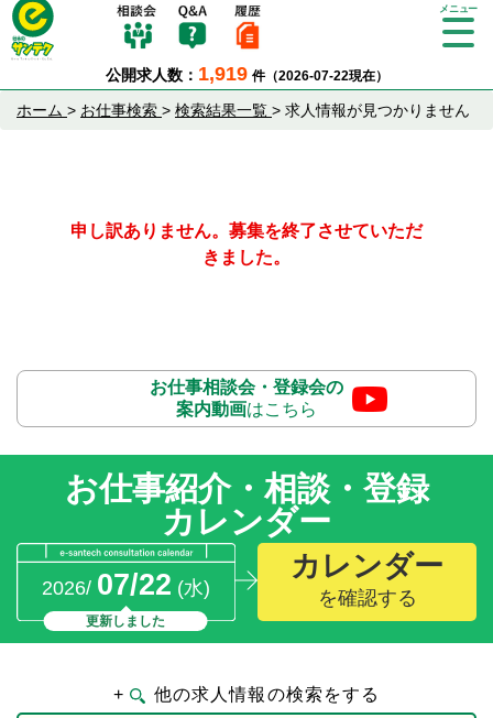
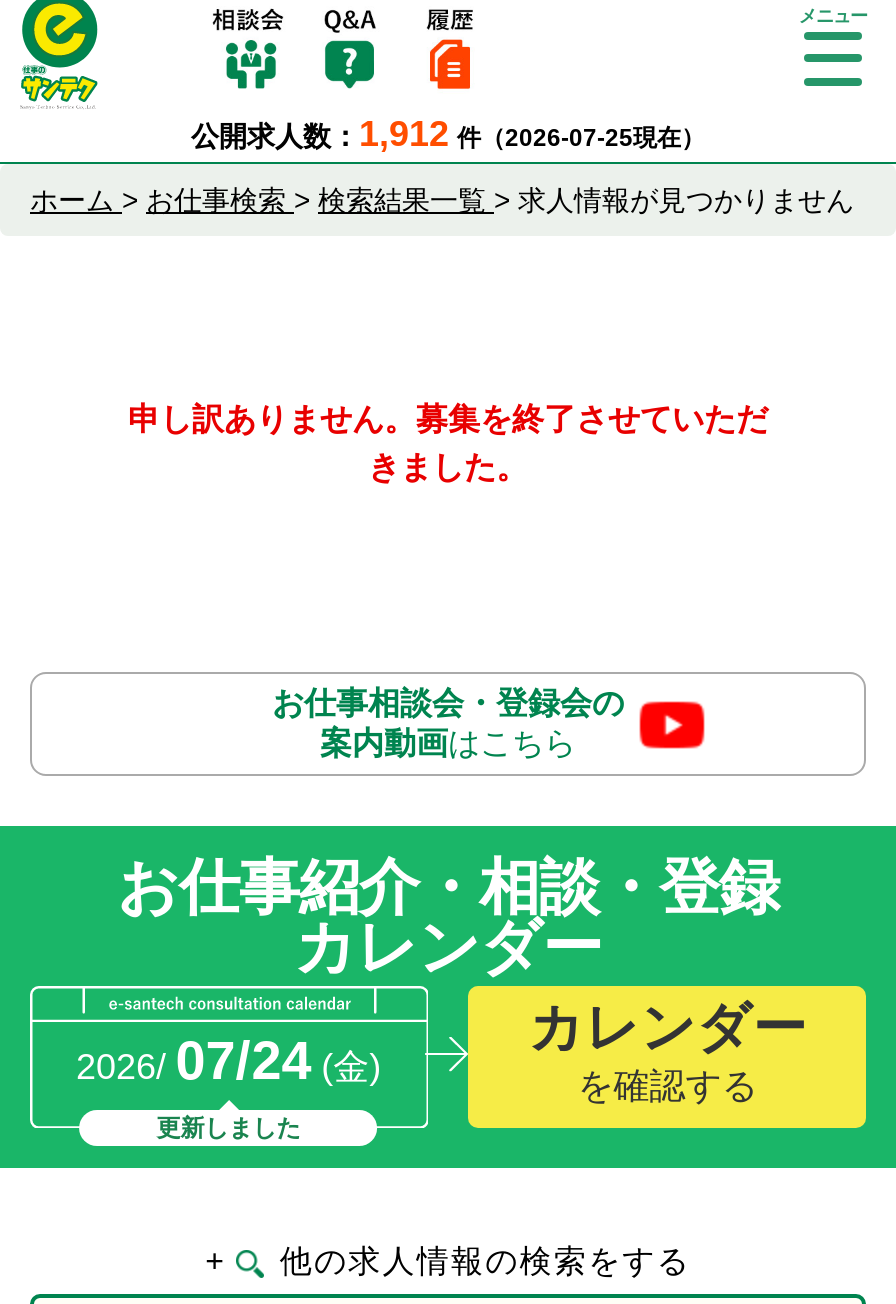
[105,63,388,85] 公開求人数：1,919 件（2026-07-22現在） -> [191,114,705,154] 公開求人数：1,912 件（2026-07-25現在）
[42,568,210,601] 2026/ 07/22 (水) -> [76,1032,381,1092] 2026/ 07/24 (金)

